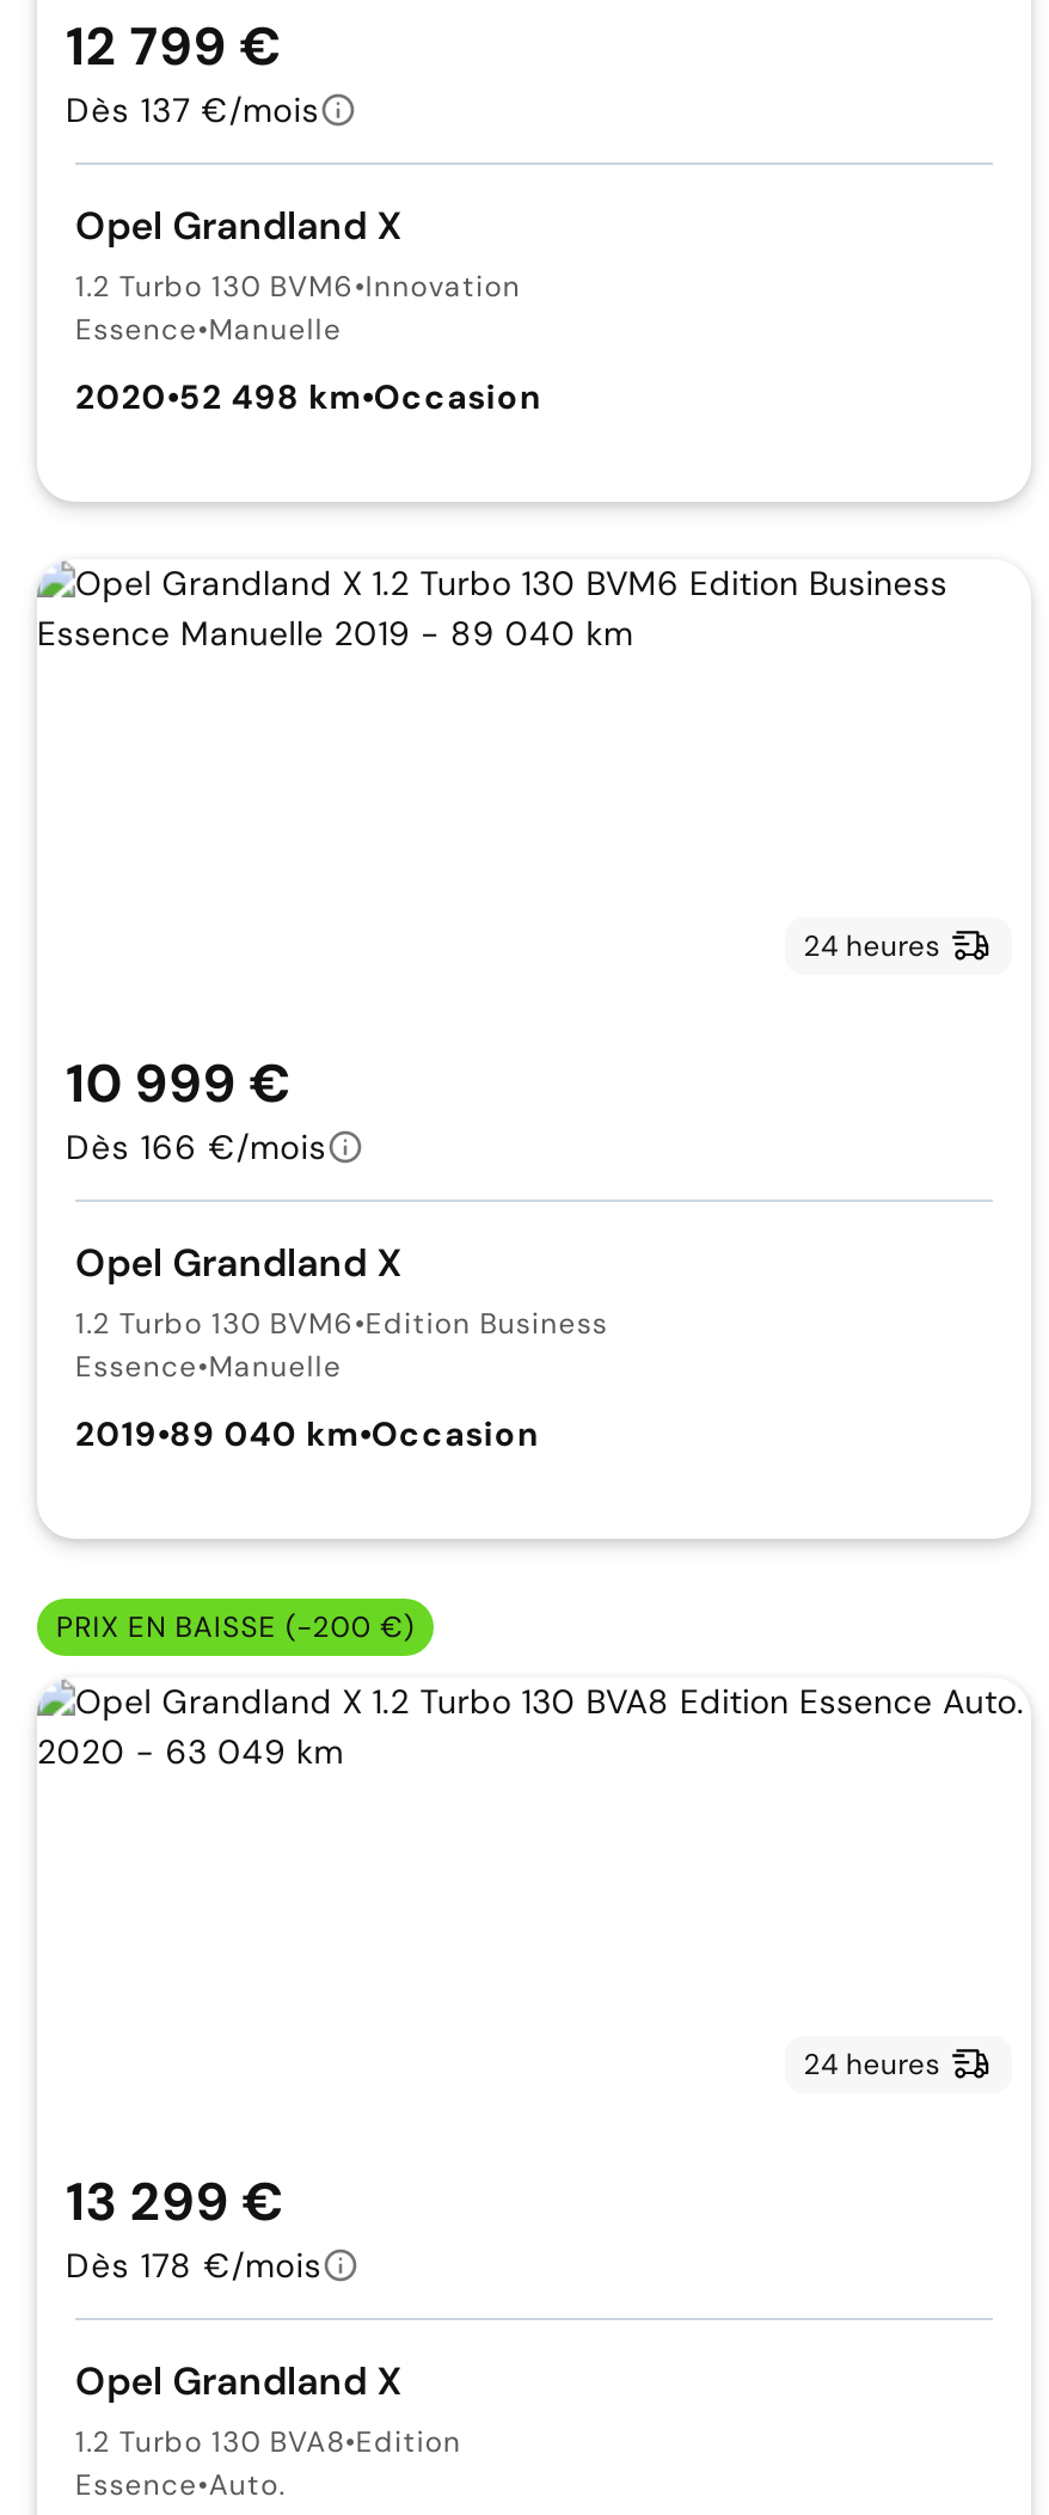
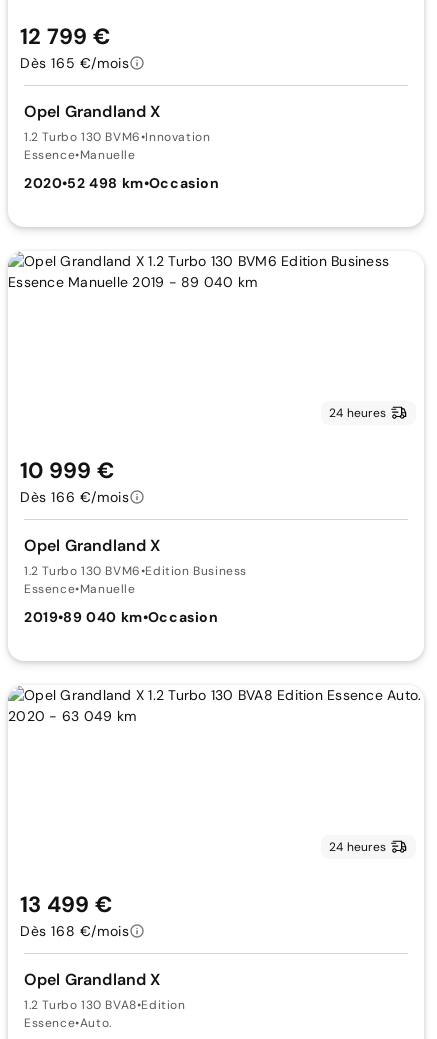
[66,88,320,131] Dès 137 €/mois -> [20,54,129,72] Dès 165 €/mois
[56,1608,414,1646] PRIX EN BAISSE (-200 €) -> none
[66,2167,283,2236] 13 299 € -> [20,890,112,919] 13 499 €
[66,2243,322,2286] Dès 178 €/mois -> [20,922,129,940] Dès 168 €/mois

